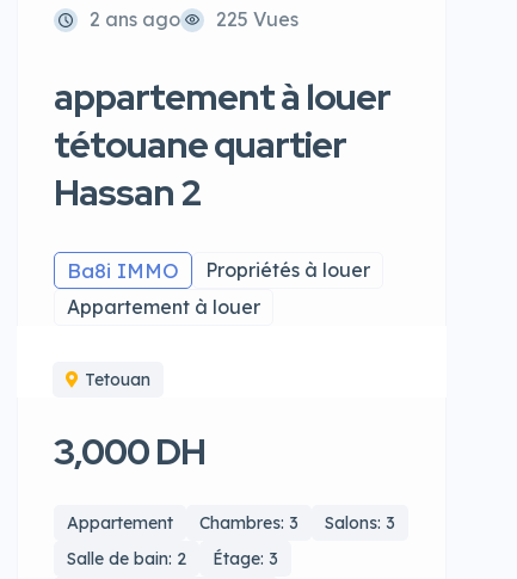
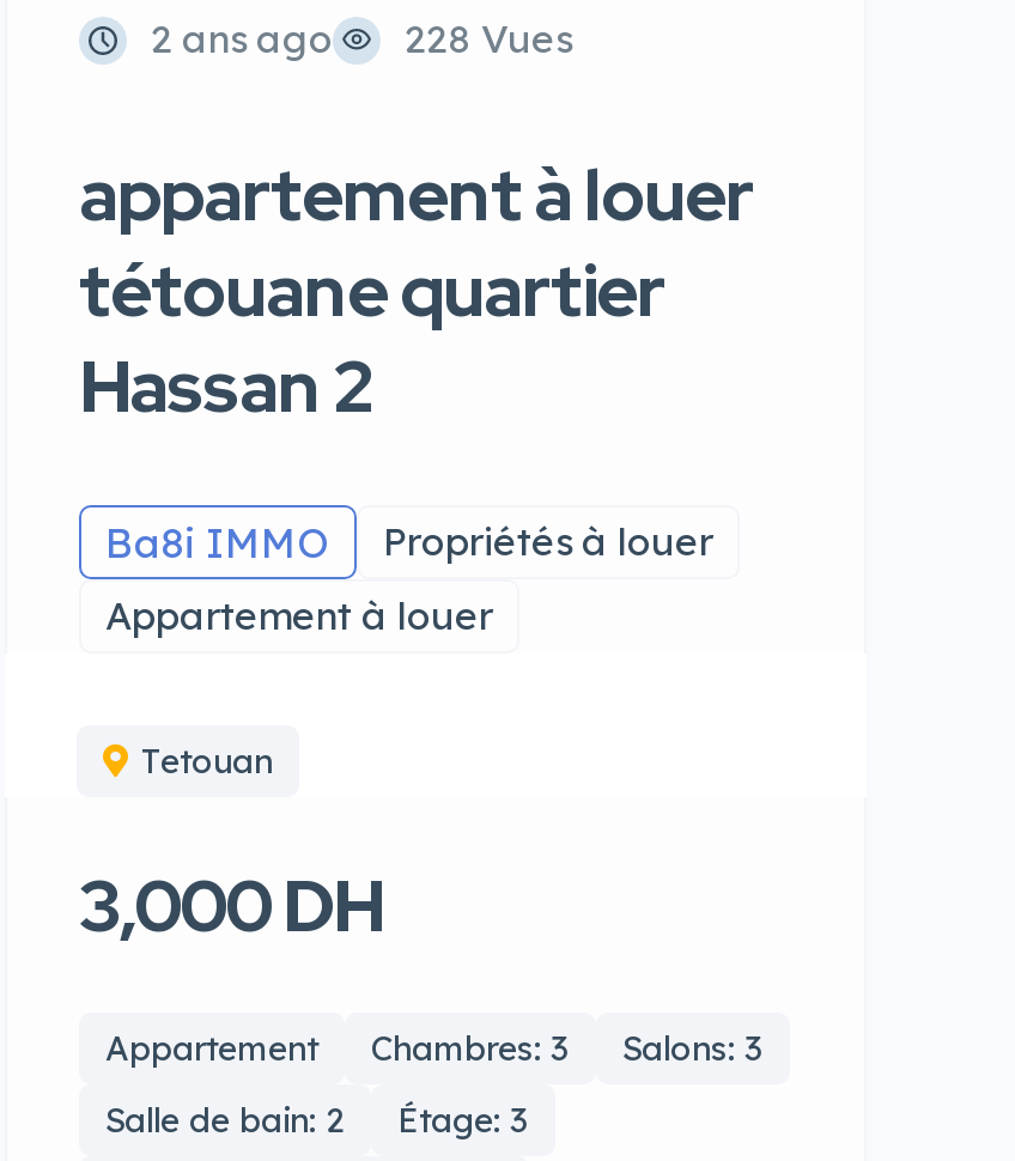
[90,7,298,31] 2 ans ago 225 Vues -> [151,14,572,62] 2 ans ago 228 Vues

